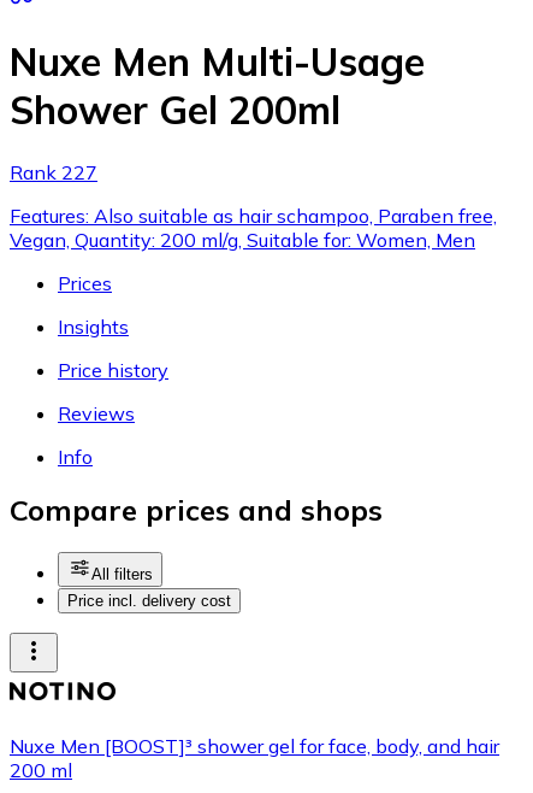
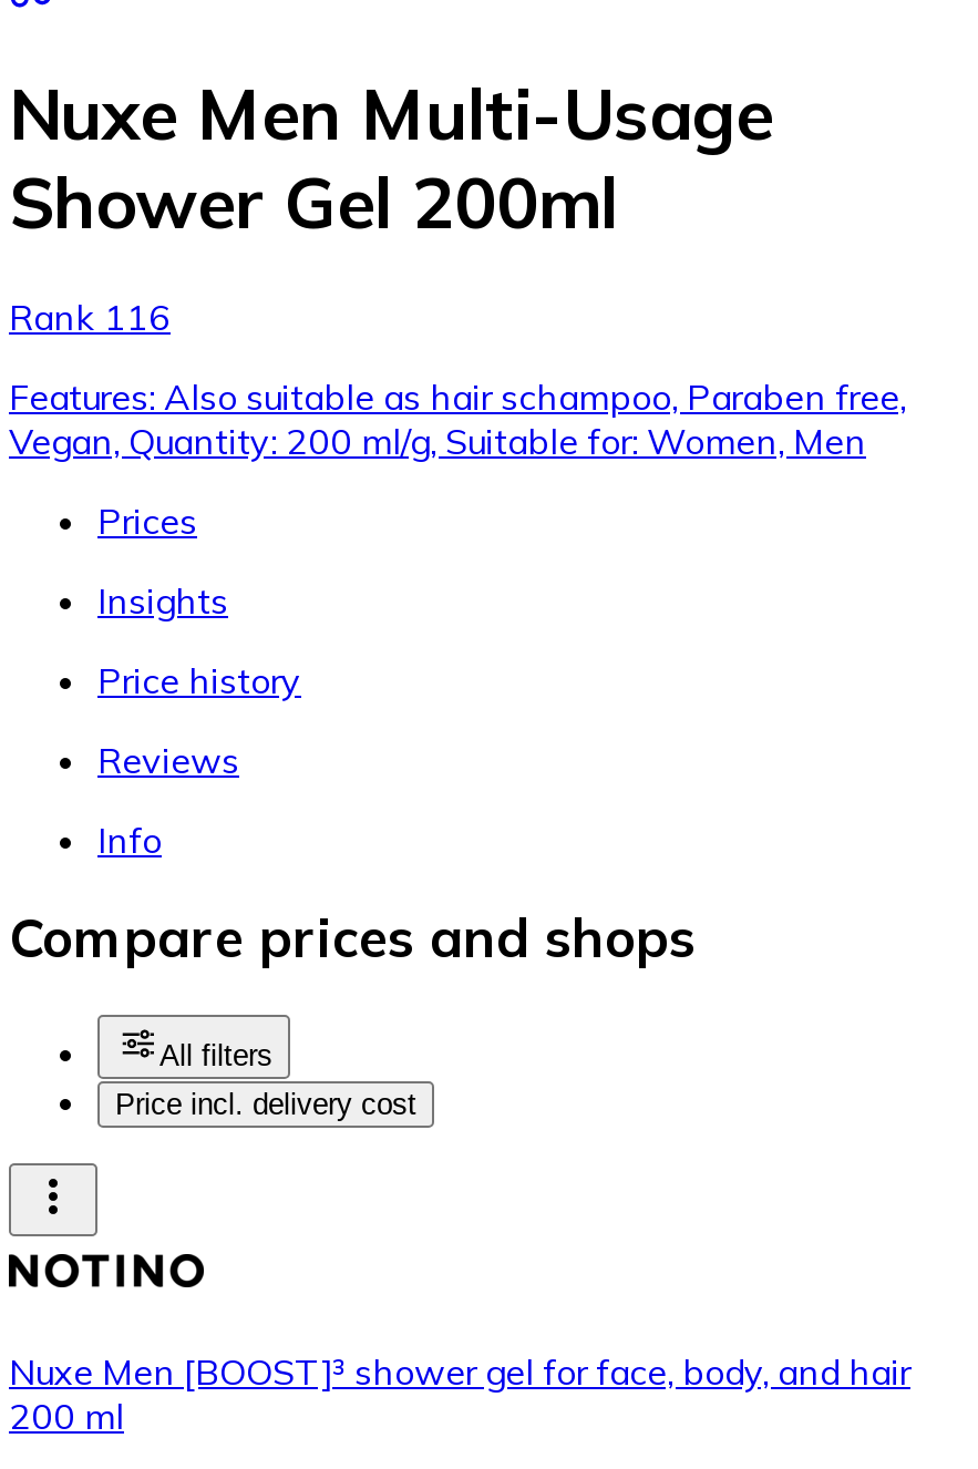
[10,160,97,184] Rank 227 -> [9,294,171,338] Rank 116

